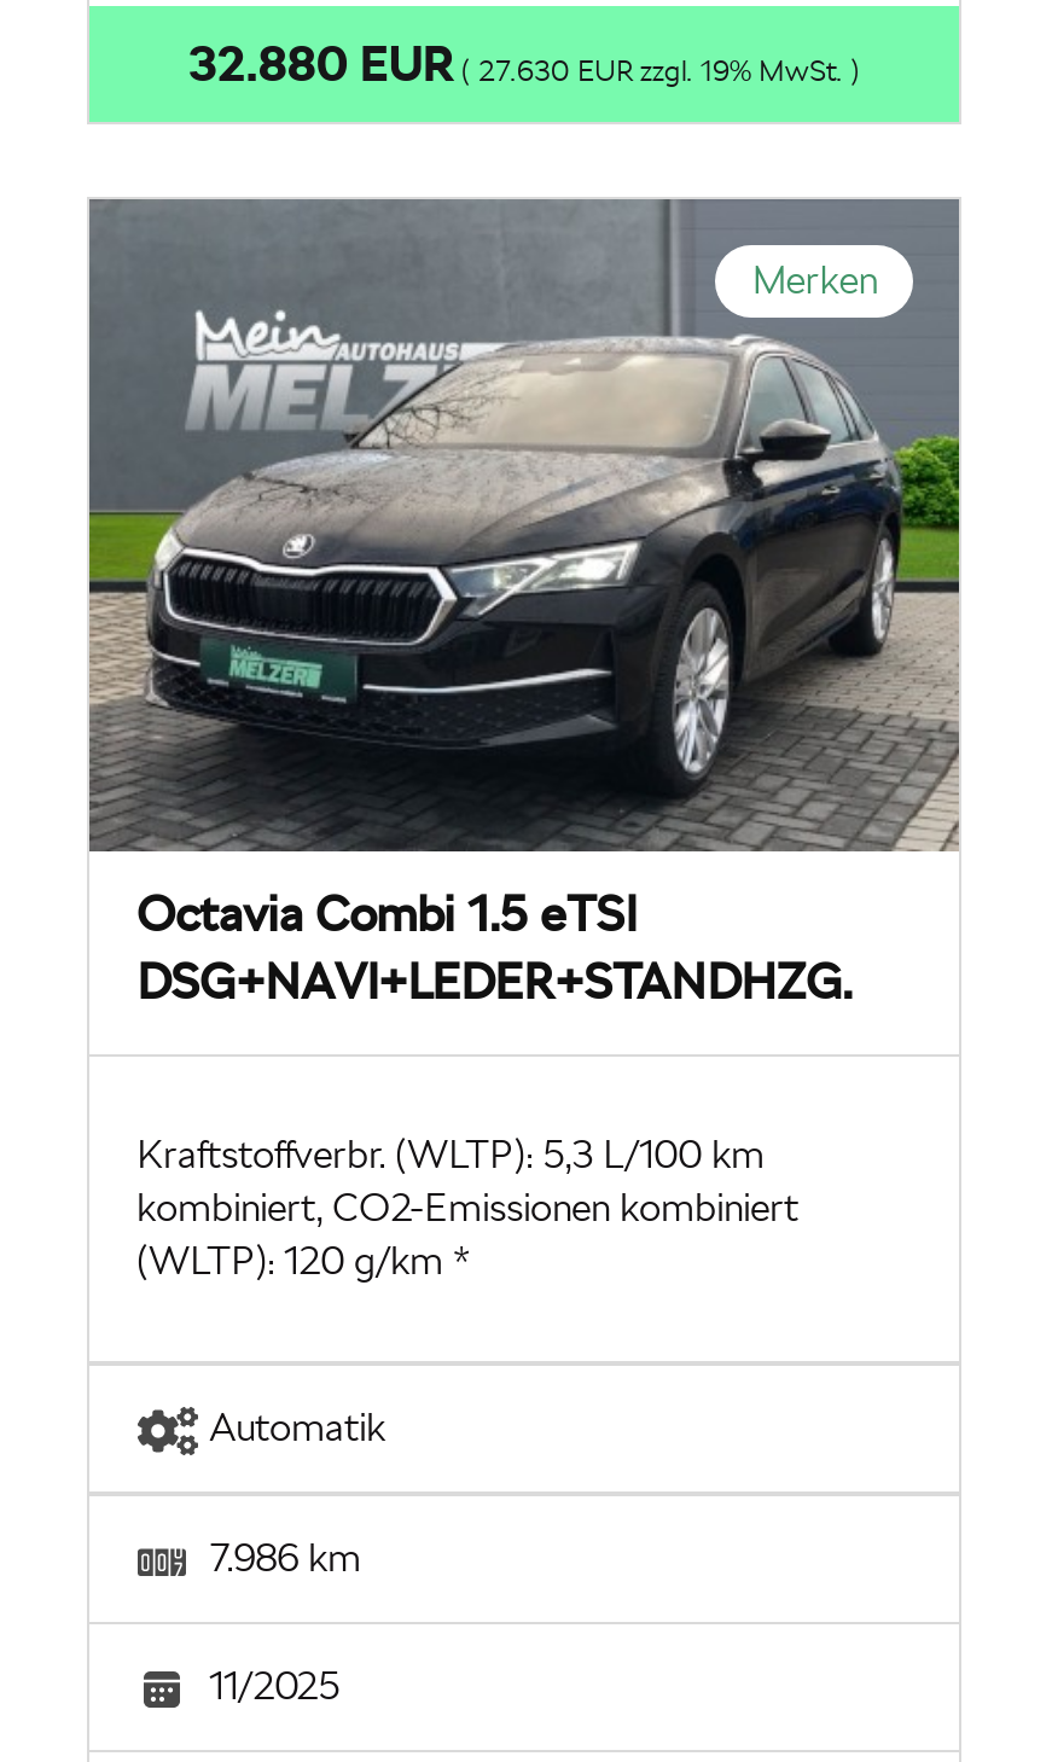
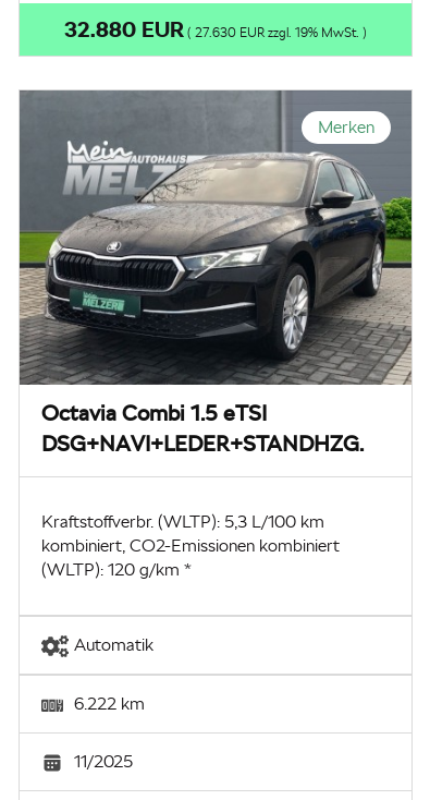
[209,1535,361,1581] 7.986 km -> [74,693,144,714] 6.222 km

